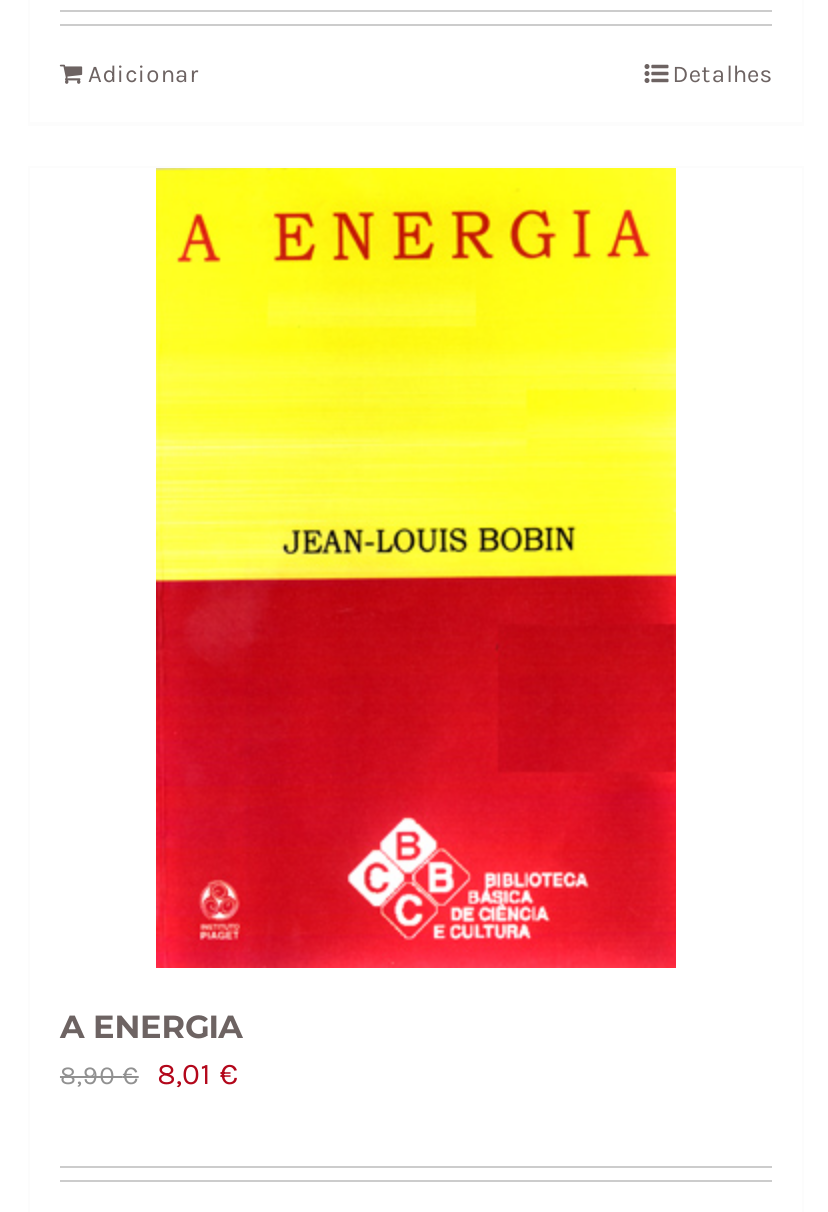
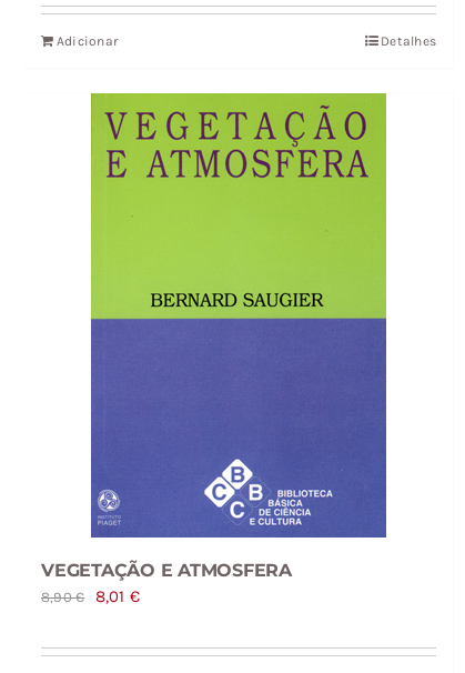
[60,166,682,1046] [image] | A ENERGIA -> [41,92,387,581] [image] | VEGETAÇÃO E ATMOSFERA

